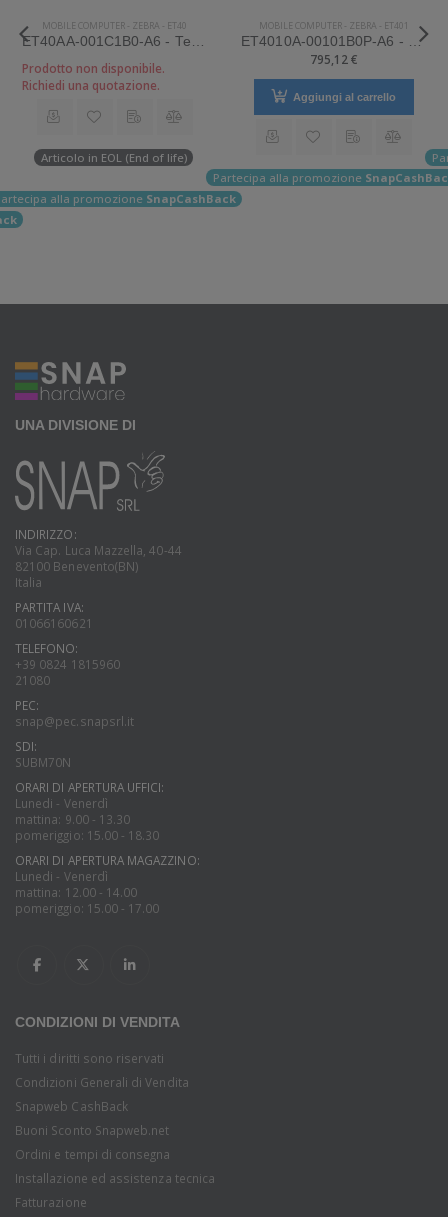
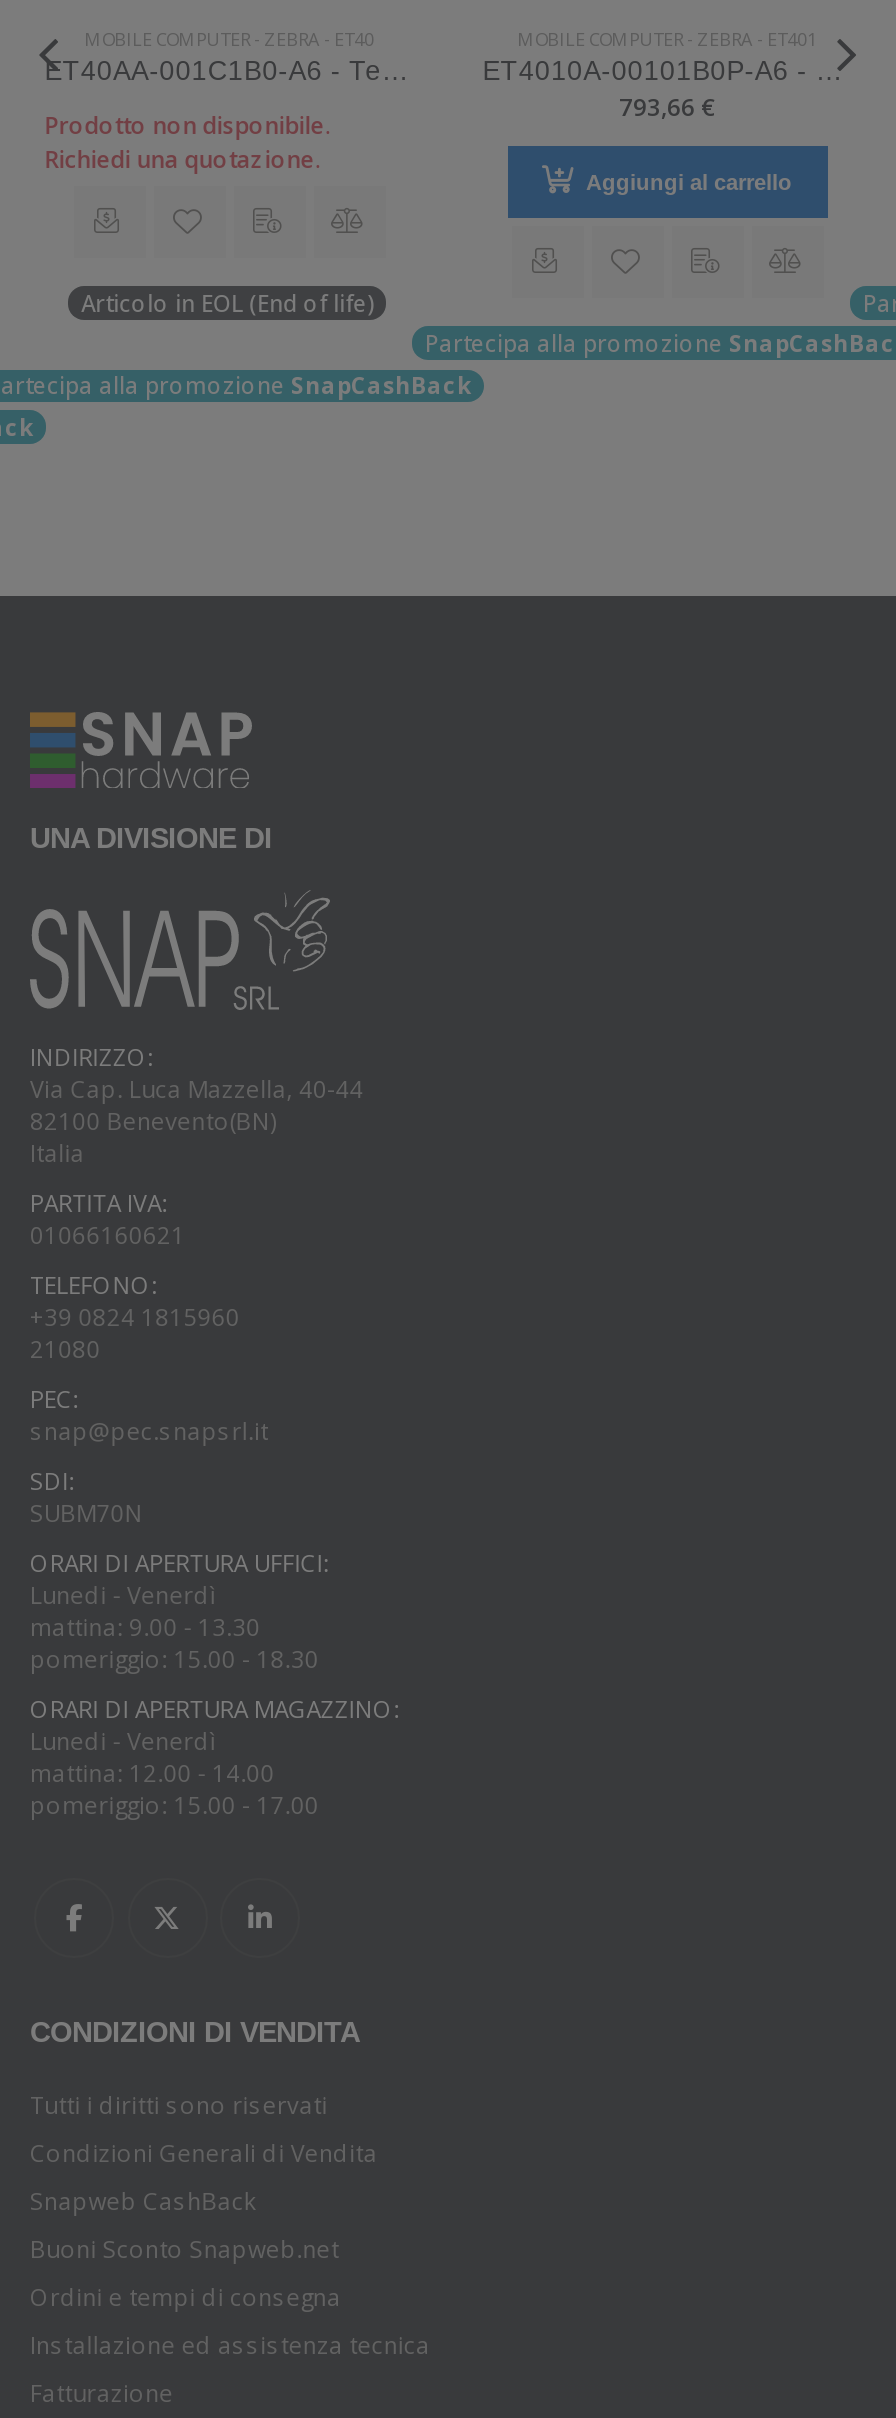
[309,51,357,67] 795,12 € -> [619,90,715,122] 793,66 €

